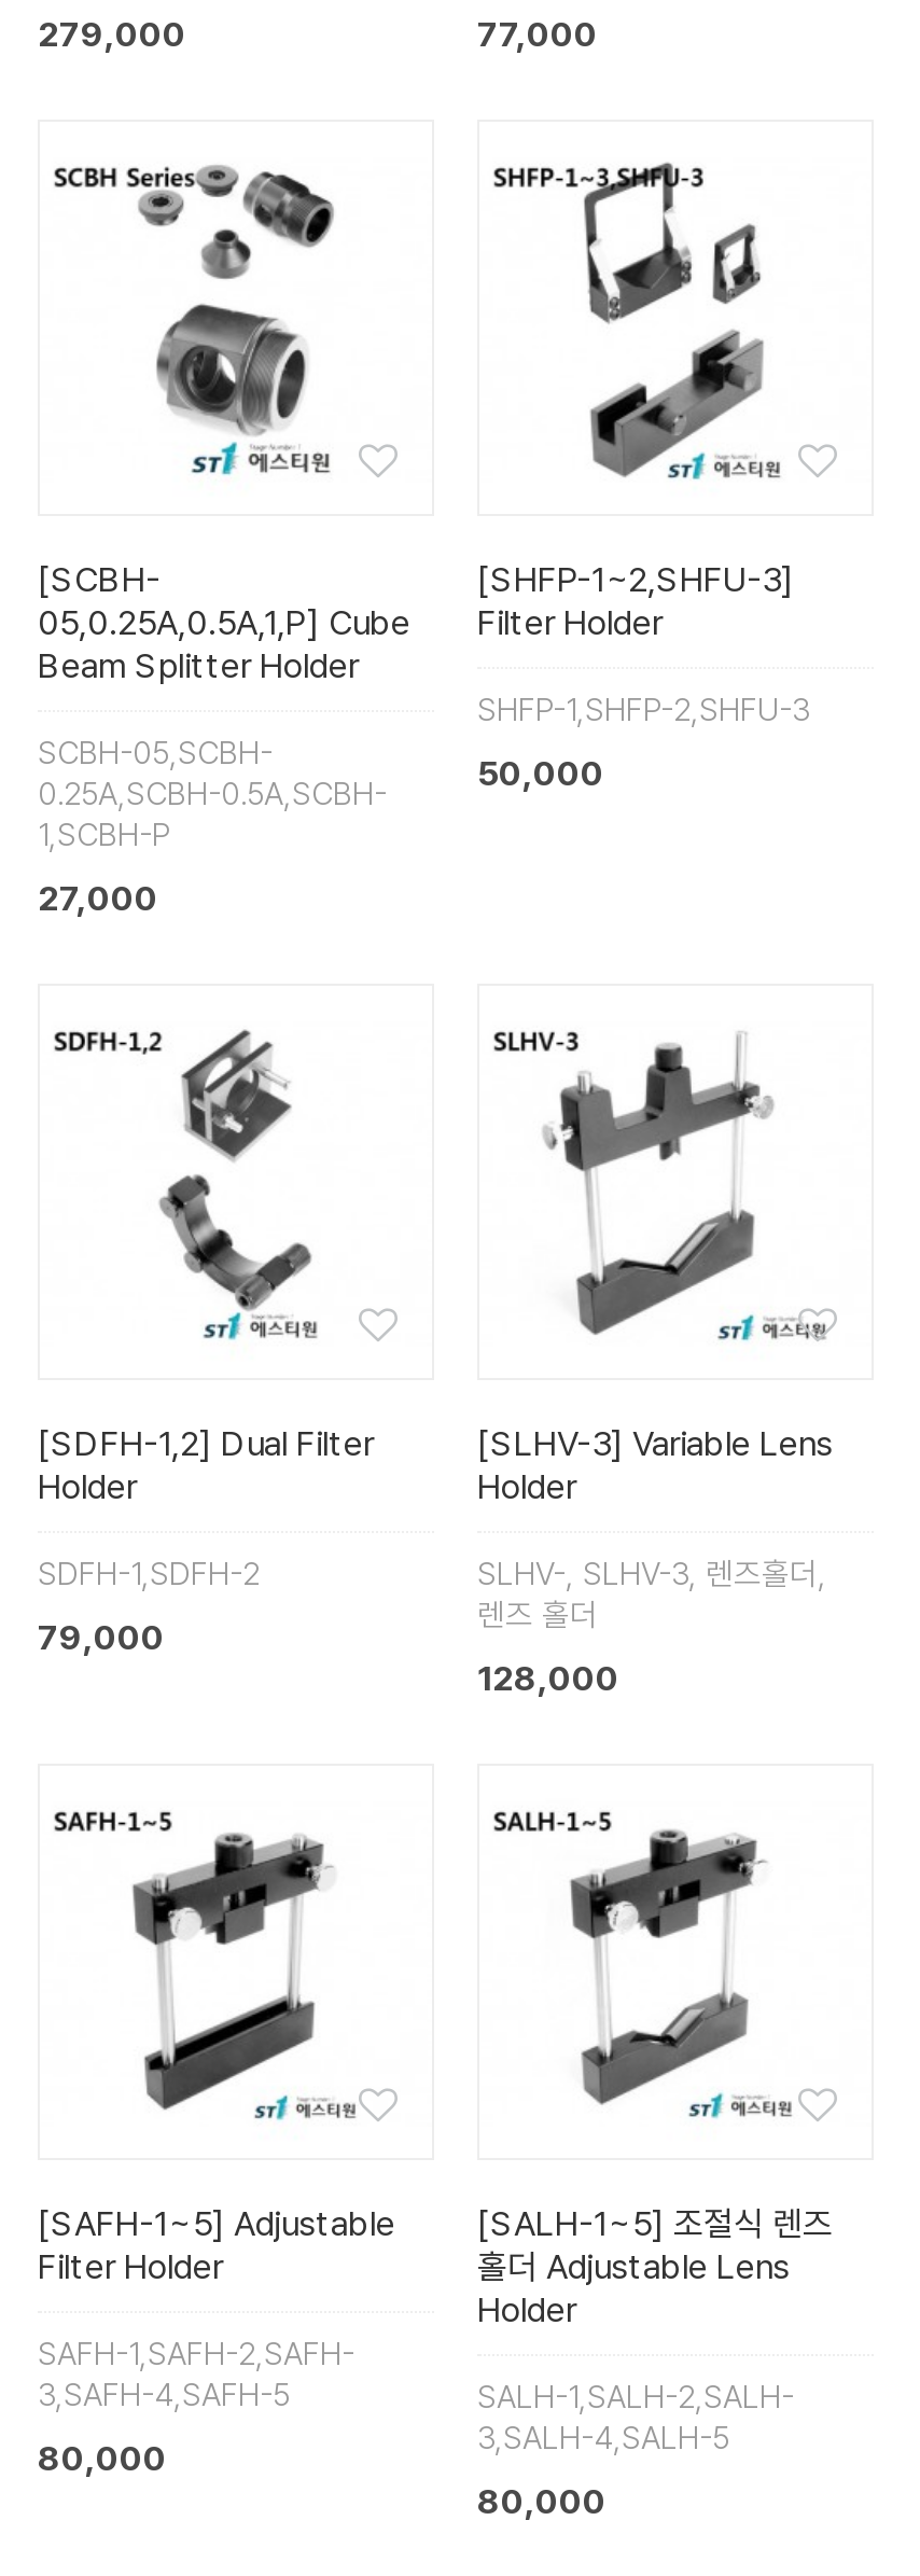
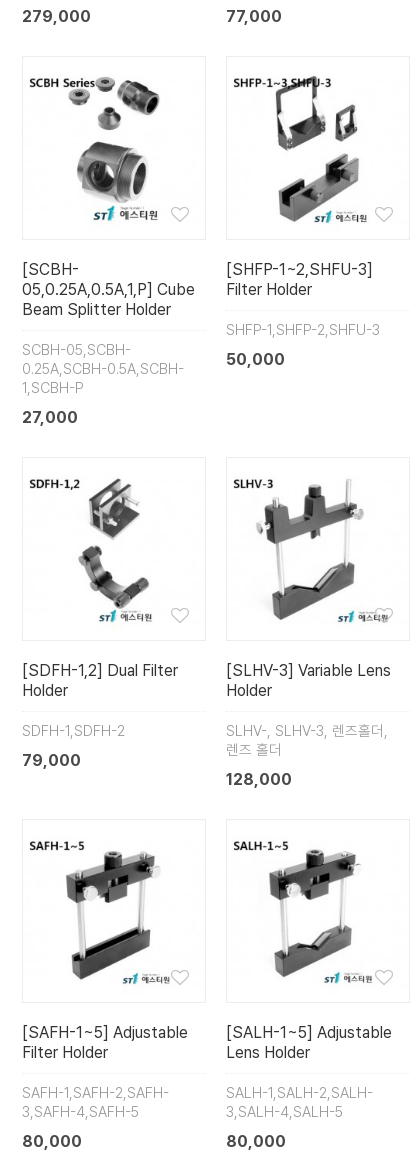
[477,2203,833,2331] [SALH-1~5] 조절식 렌즈 | 홀더 Adjustable Lens | Holder -> [226,1023,392,1062] [SALH-1~5] Adjustable | Lens Holder

